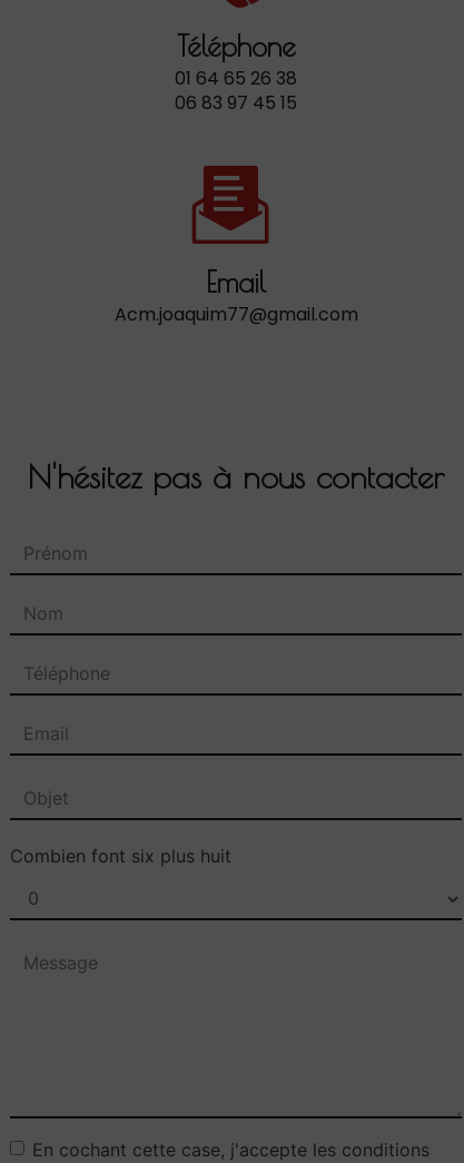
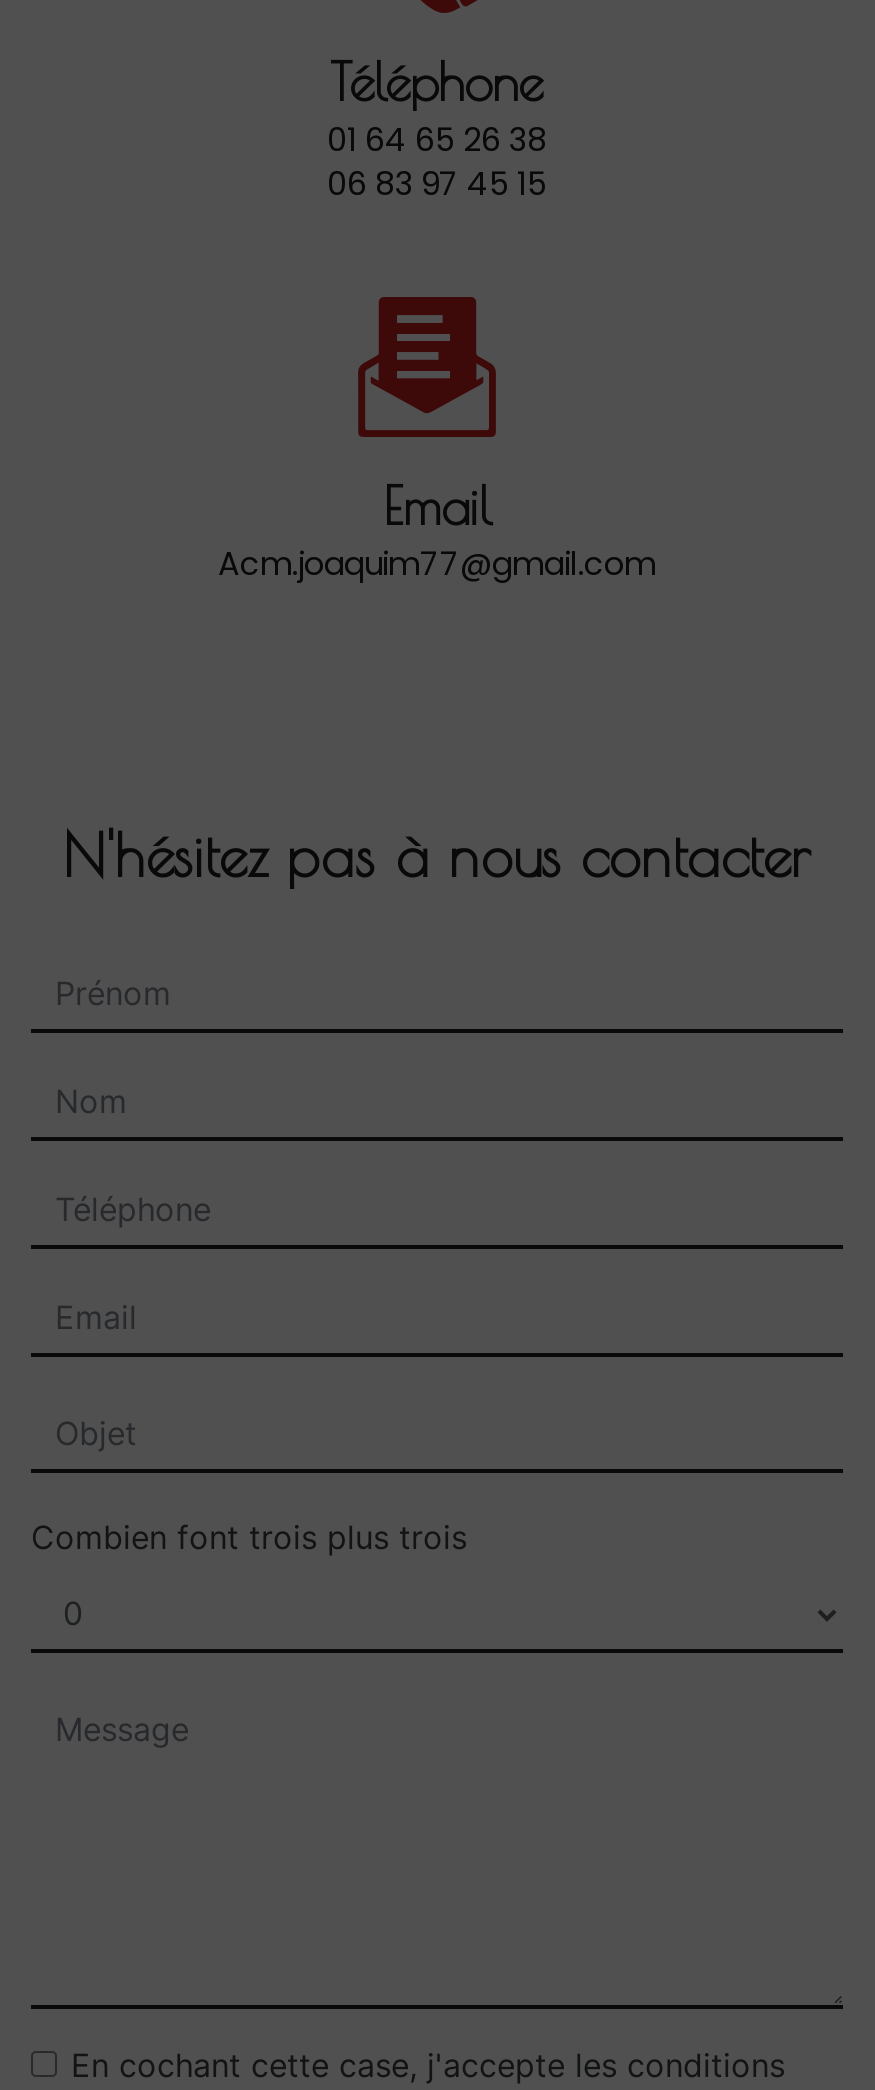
[10,844,231,867] Combien font six plus huit -> [31,1517,467,1557] Combien font trois plus trois

